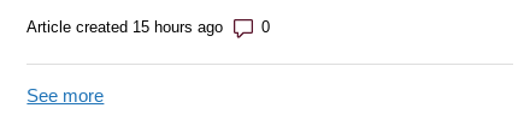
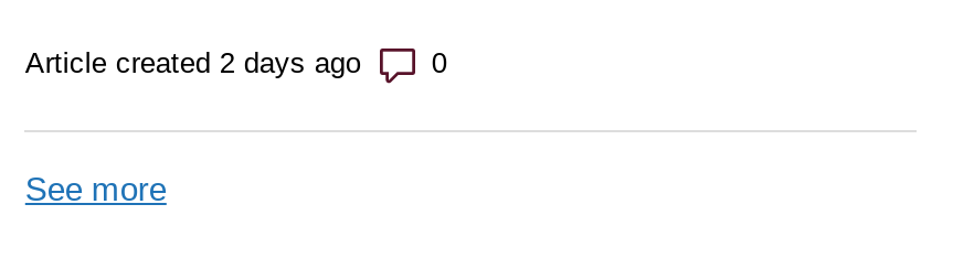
[27,18,223,36] Article created 15 hours ago -> [25,46,361,79] Article created 2 days ago

